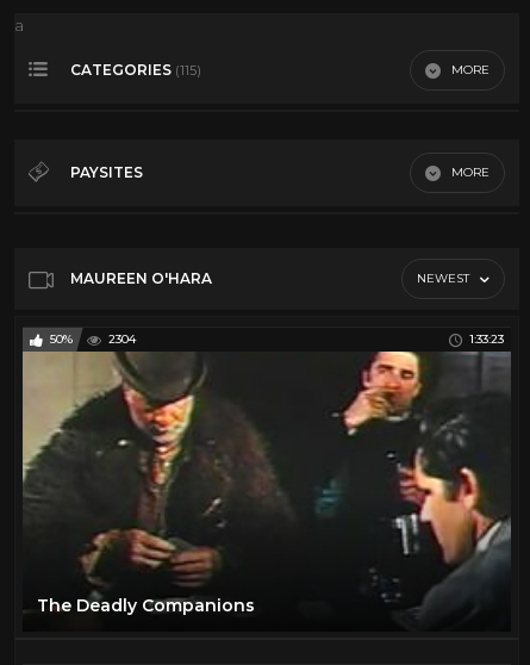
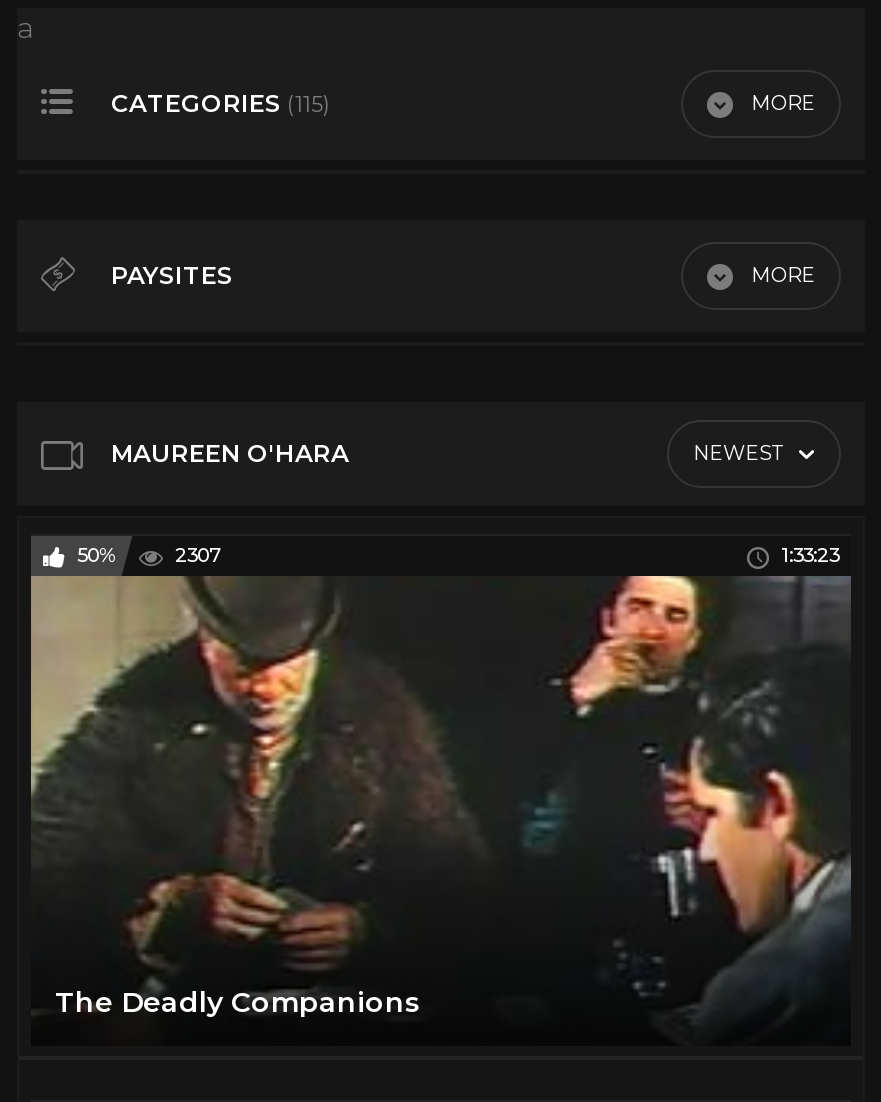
[108,332,136,347] 2304 -> [175,543,221,569] 2307

